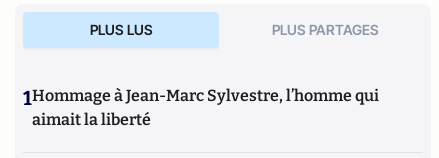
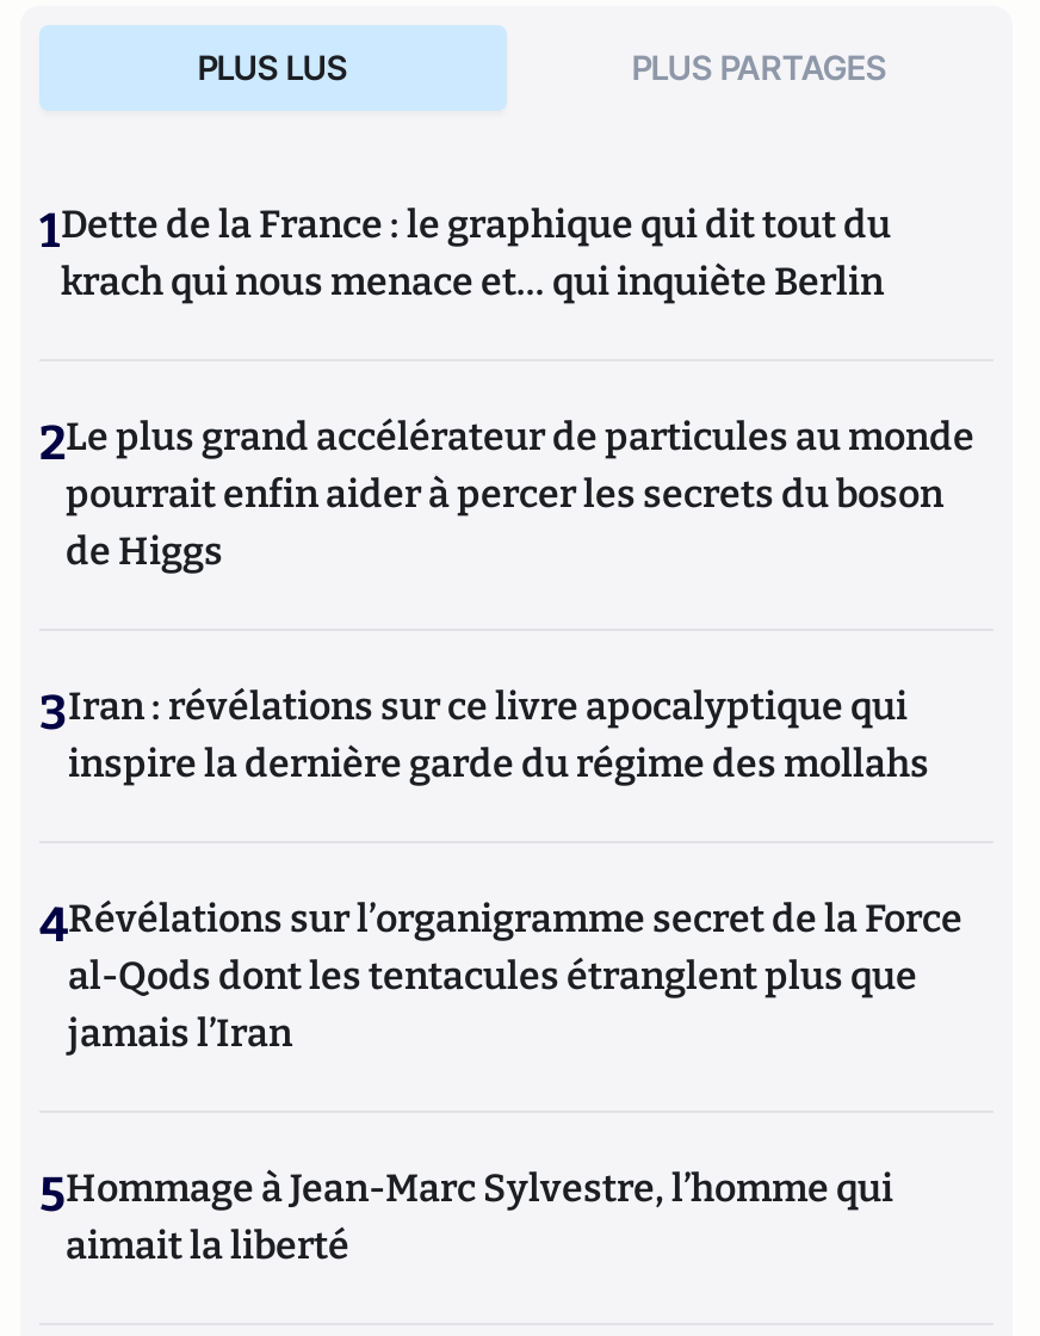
[23,86,379,110] 1Hommage à Jean-Marc Sylvestre, l’homme qui -> [39,202,974,1223] 1Dette de la France : le graphique qui dit tout du | krach qui nous menace et… qui inquiète Berlin | 2Le plus grand accélérateur de particules au monde | pourrait enfin aider à percer les secrets du boson | de Higgs | 3Iran : révélations sur ce livre apocalyptique qui | inspire la dernière garde du régime des mollahs | 4Révélations sur l’organigramme secret de la Force | al-Qods dont les tentacules étranglent plus que | jamais l’Iran | 5Hommage à Jean-Marc Sylvestre, l’homme qui

